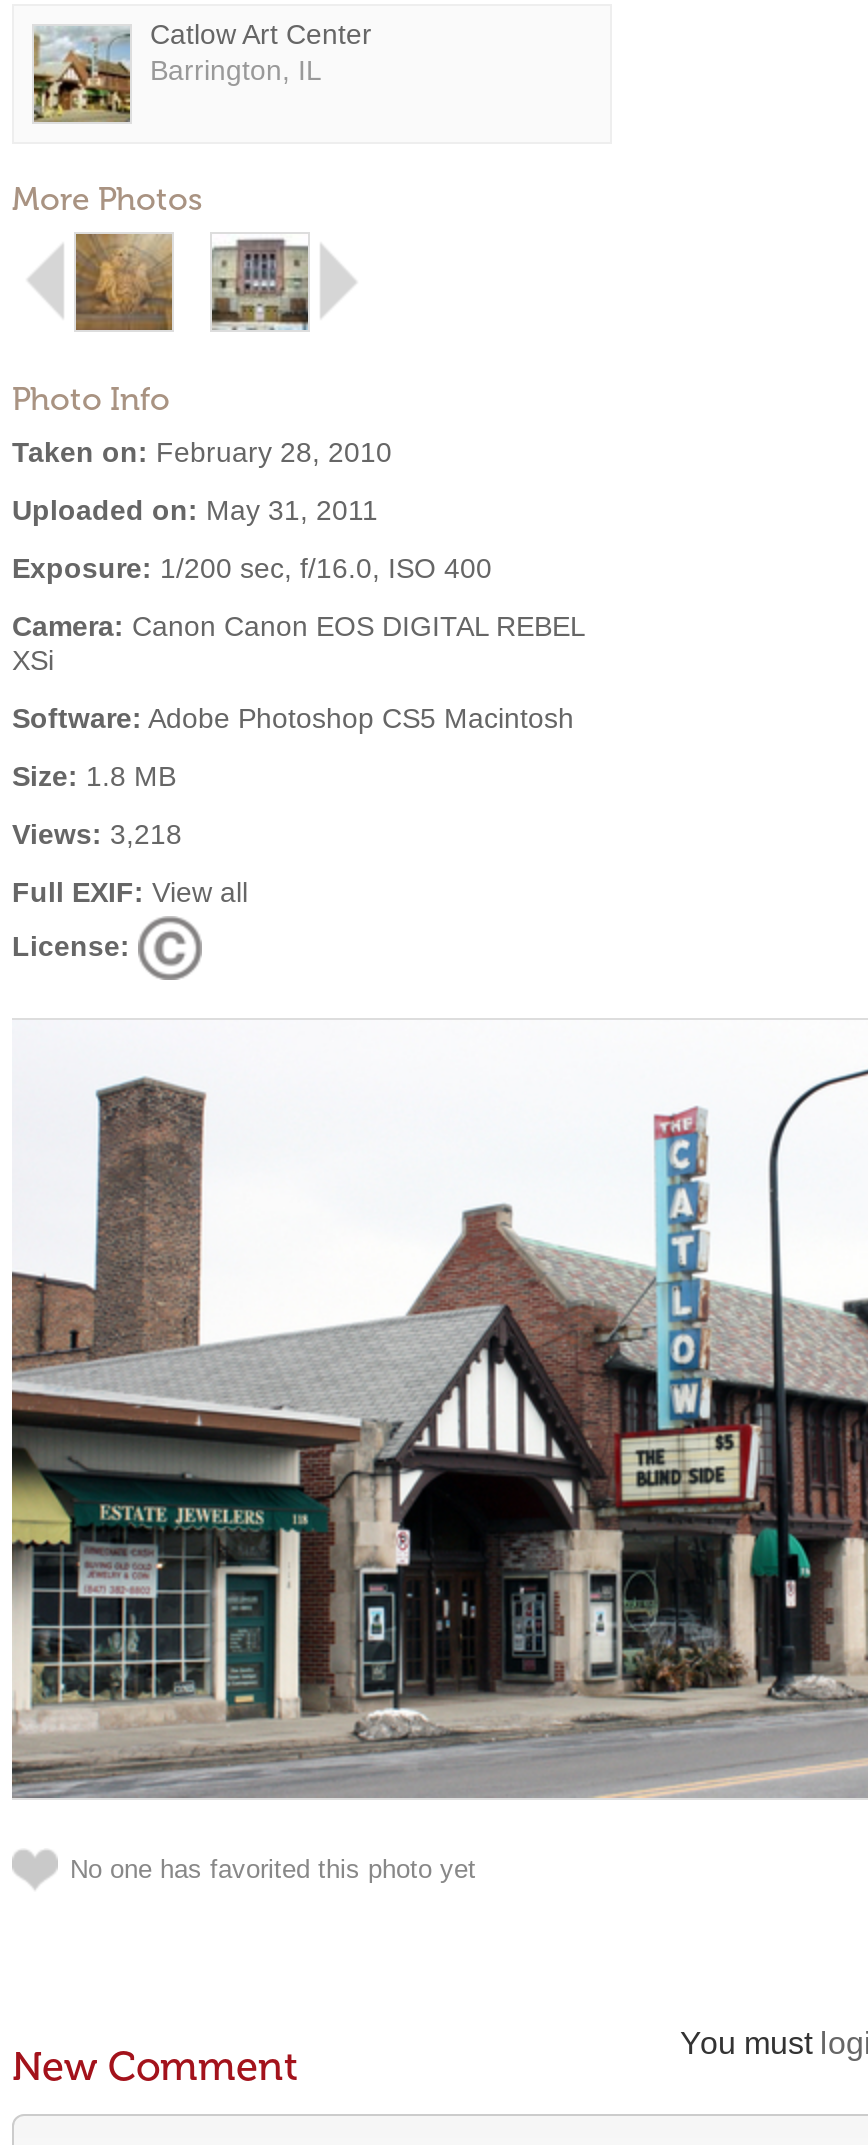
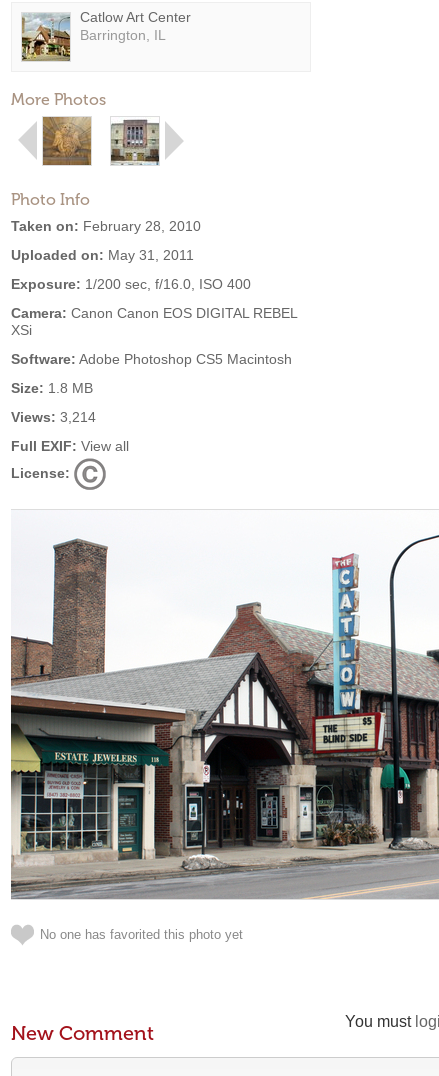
[12,818,182,850] Views: 3,218 -> [11,409,96,425] Views: 3,214

